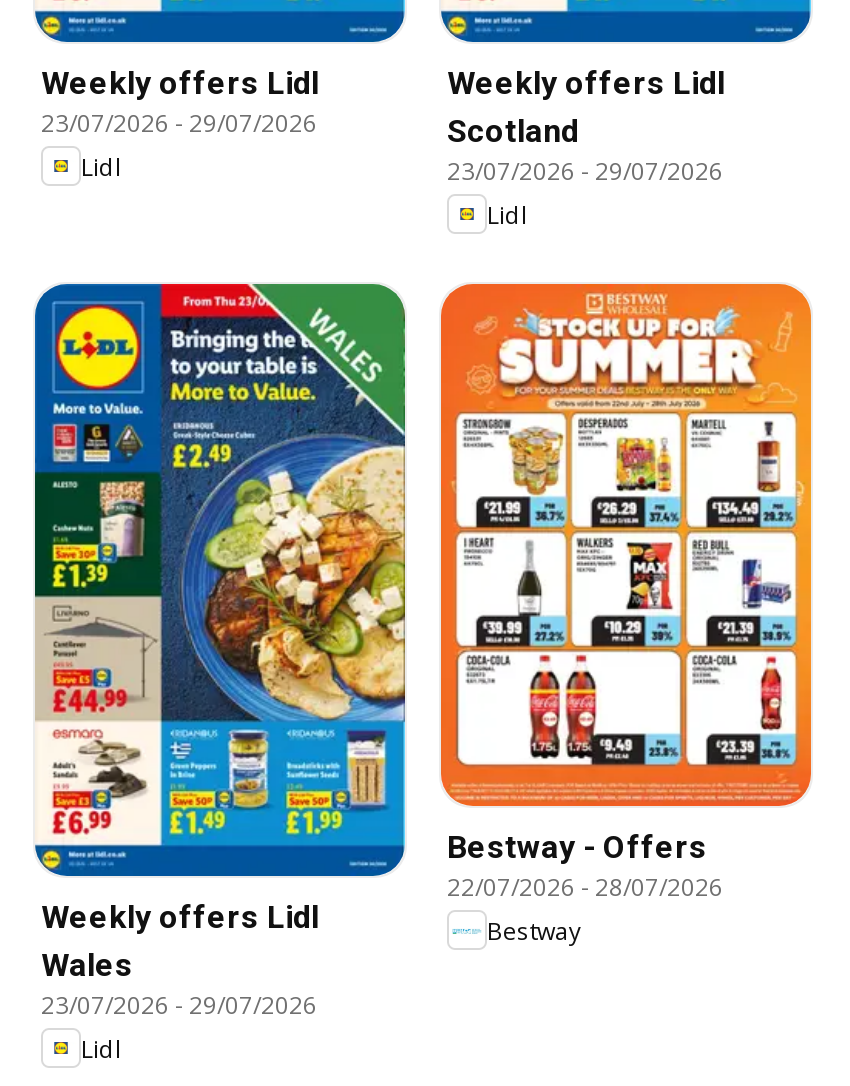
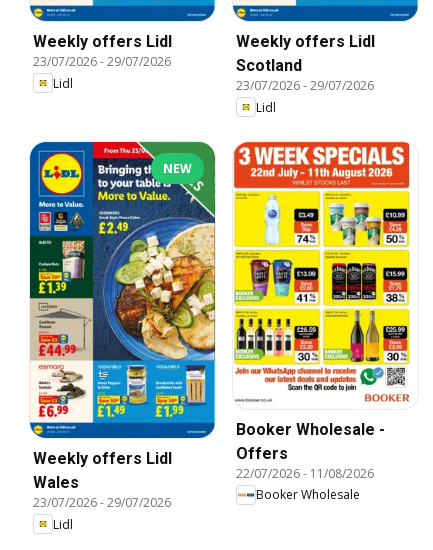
none -> [163,160,192,177] NEW
[439,284,813,948] [image] | Bestway - Offers | 22/07/2026 - 28/07/2026 | Bestway -> [233,142,418,503] [image] | Booker Wholesale - | Offers | 22/07/2026 - 11/08/2026 | Booker Wholesale

